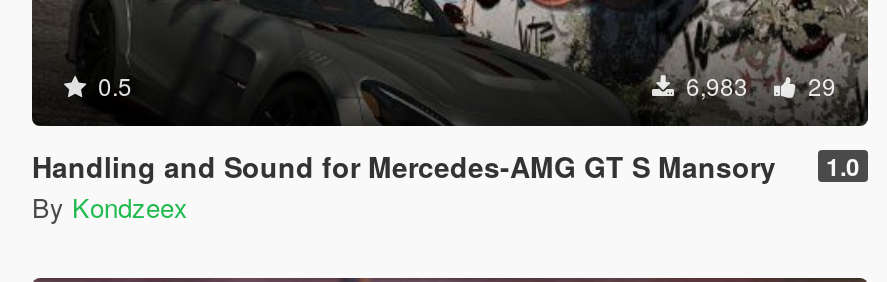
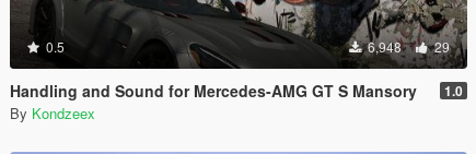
[680,67,836,101] 6,983 29 -> [364,37,450,55] 6,948 29

